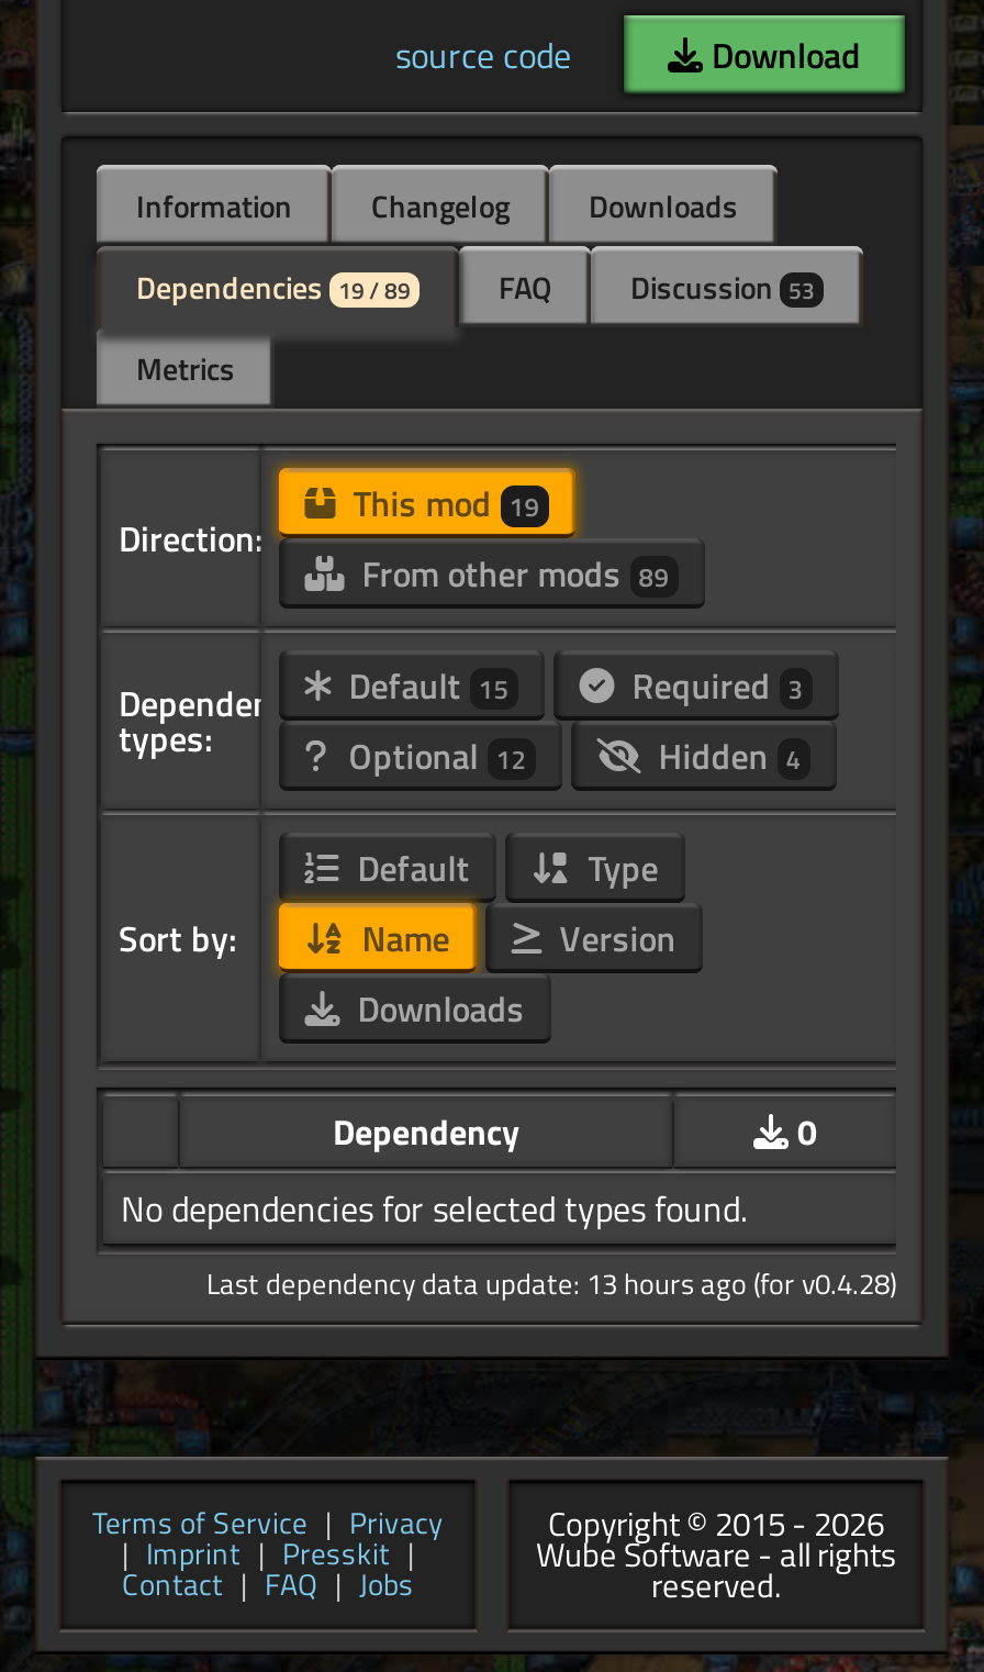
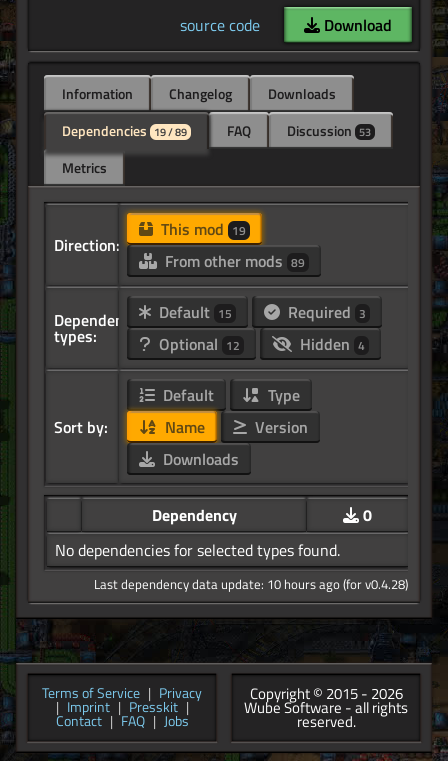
[206,1262,896,1306] Last dependency data update: 13 hours ago (for v0.4.28) -> [94,574,408,594] Last dependency data update: 10 hours ago (for v0.4.28)

